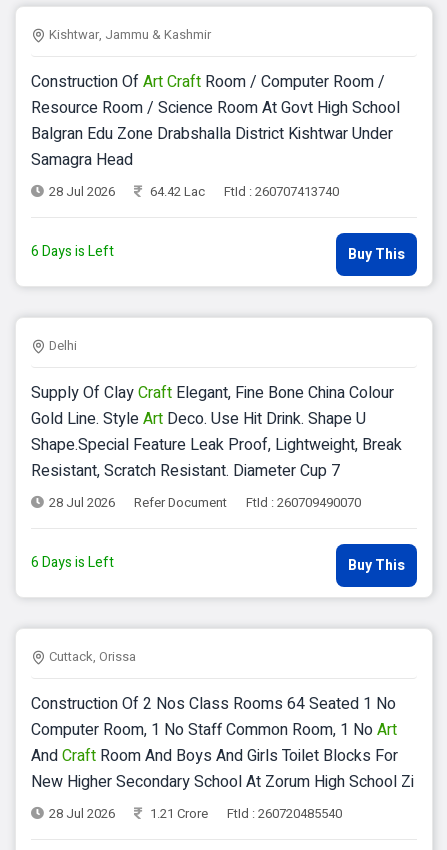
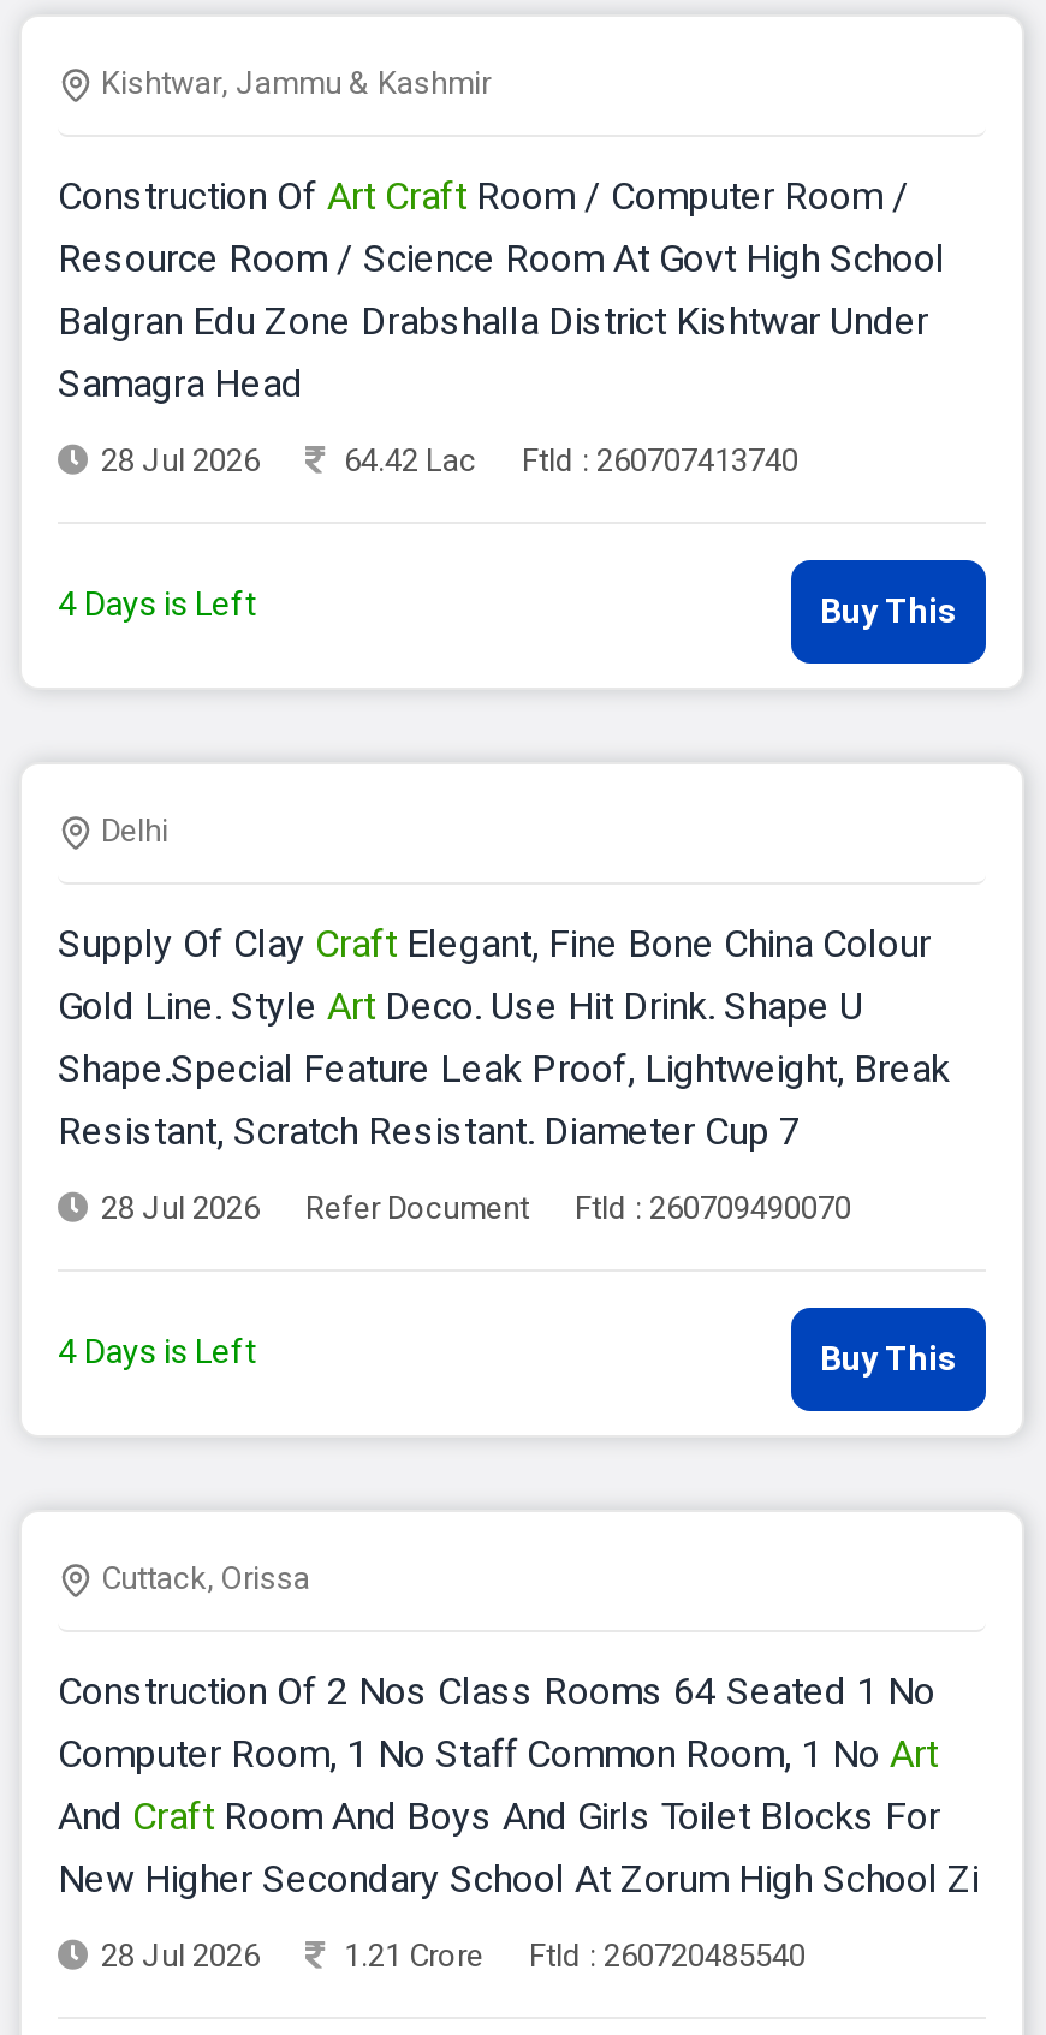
[31,241,114,262] 6 Days is Left -> [58,579,257,630] 4 Days is Left
[31,552,114,573] 6 Days is Left -> [58,1327,257,1378] 4 Days is Left

